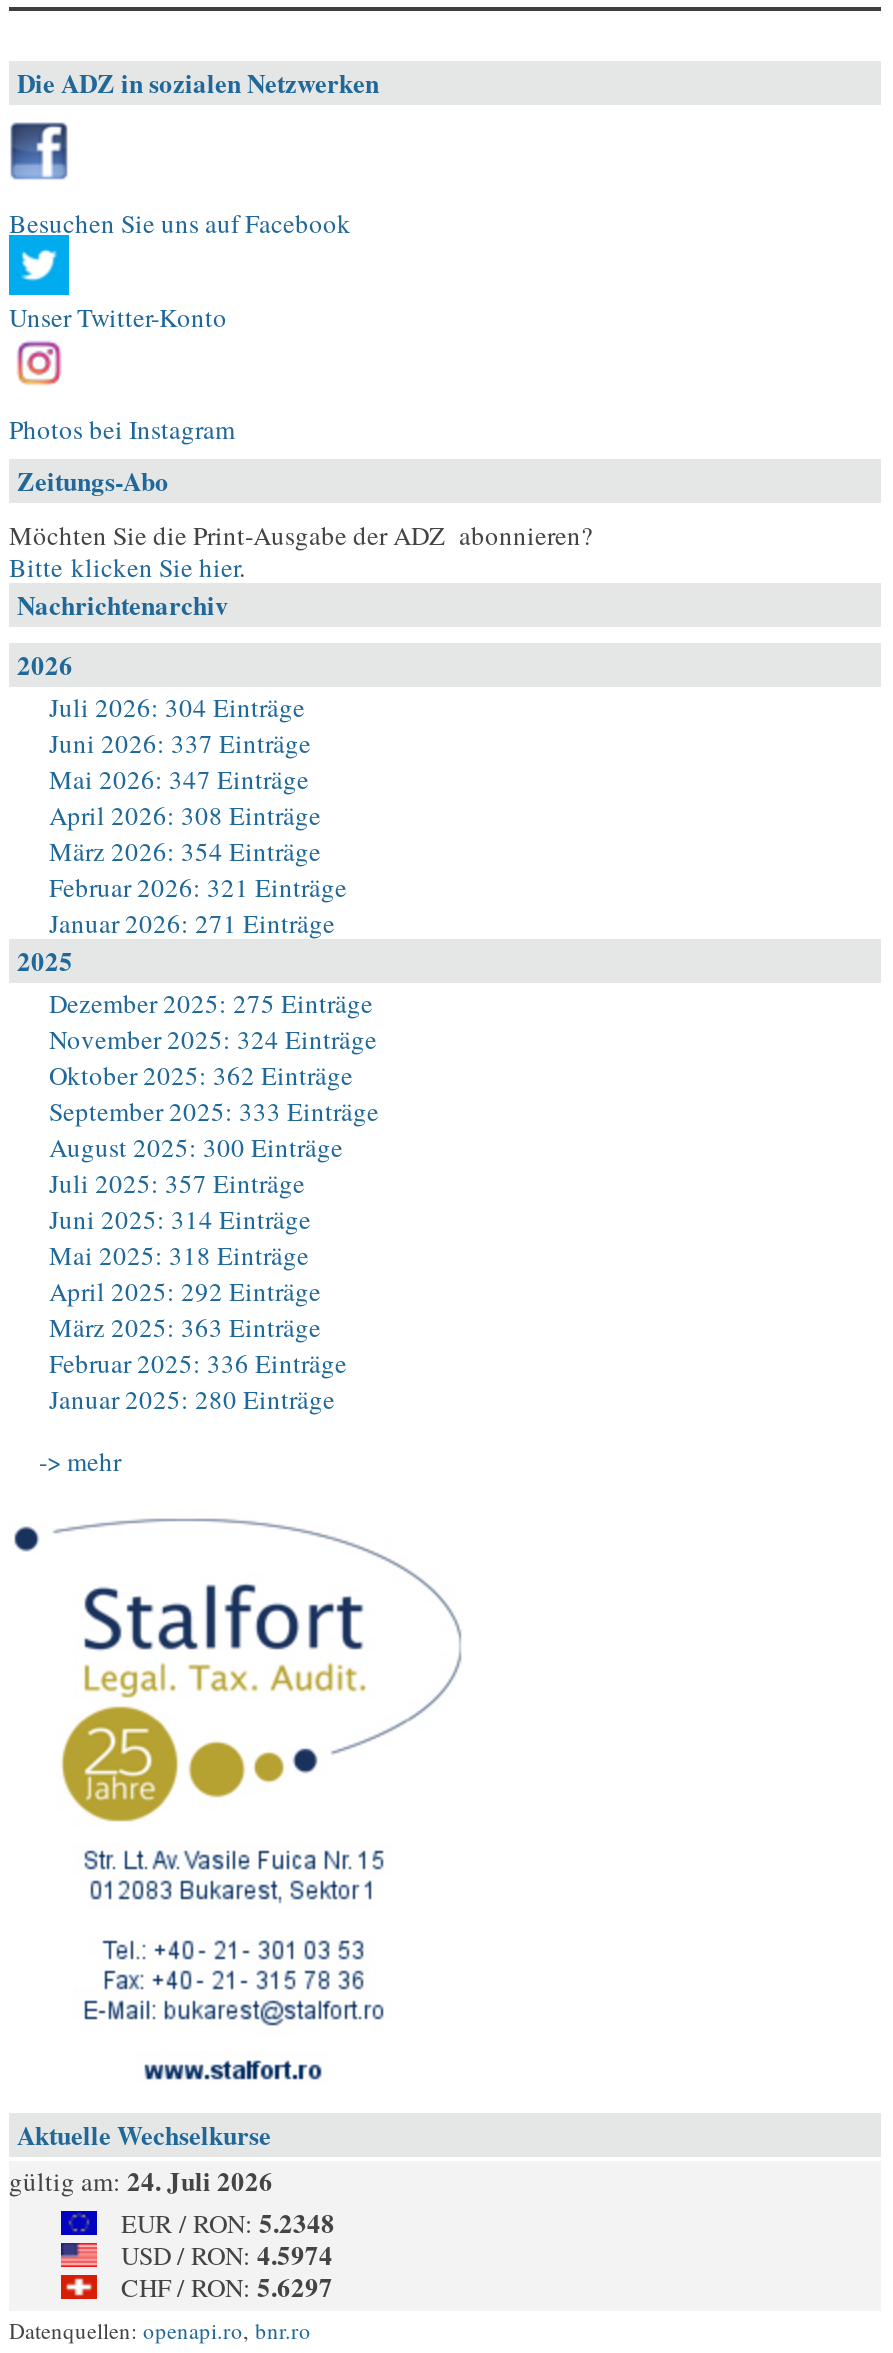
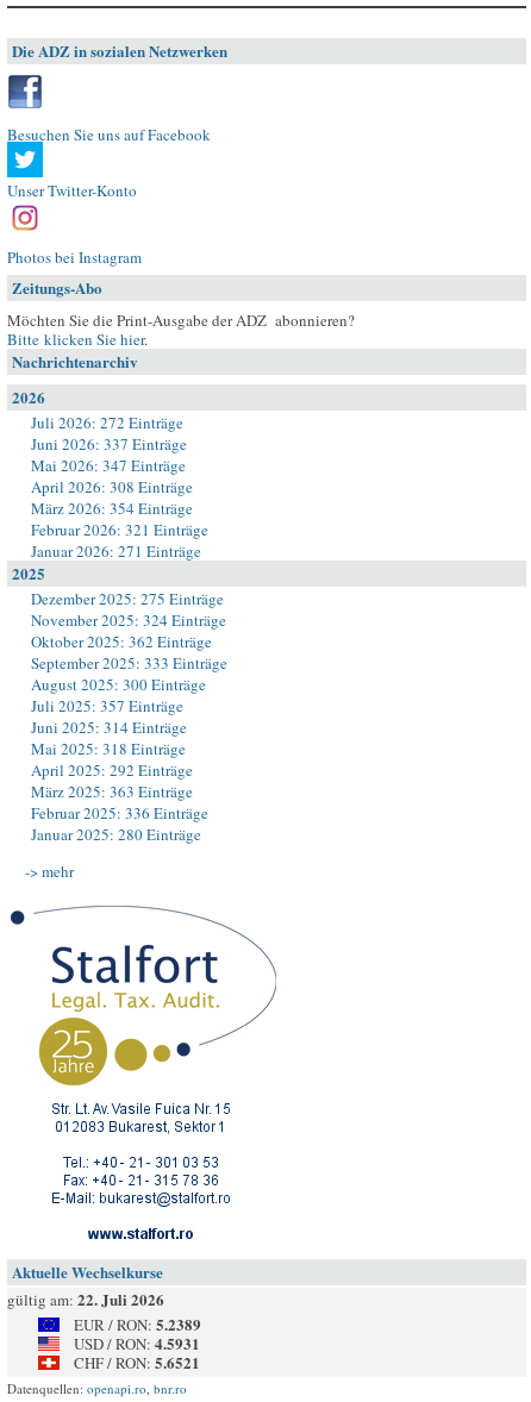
[49,689,305,725] Juli 2026: 304 Einträge -> [31,412,183,433] Juli 2026: 272 Einträge
[9,2161,273,2199] gültig am: 24. Juli 2026 -> [7,1288,164,1310] gültig am: 22. Juli 2026
[121,2203,335,2241] EUR / RON: 5.2348 -> [74,1313,201,1335] EUR / RON: 5.2389
[121,2235,333,2273] USD / RON: 4.5974 -> [74,1332,200,1354] USD / RON: 4.5931
[121,2267,333,2305] CHF / RON: 5.6297 -> [74,1351,200,1373] CHF / RON: 5.6521

